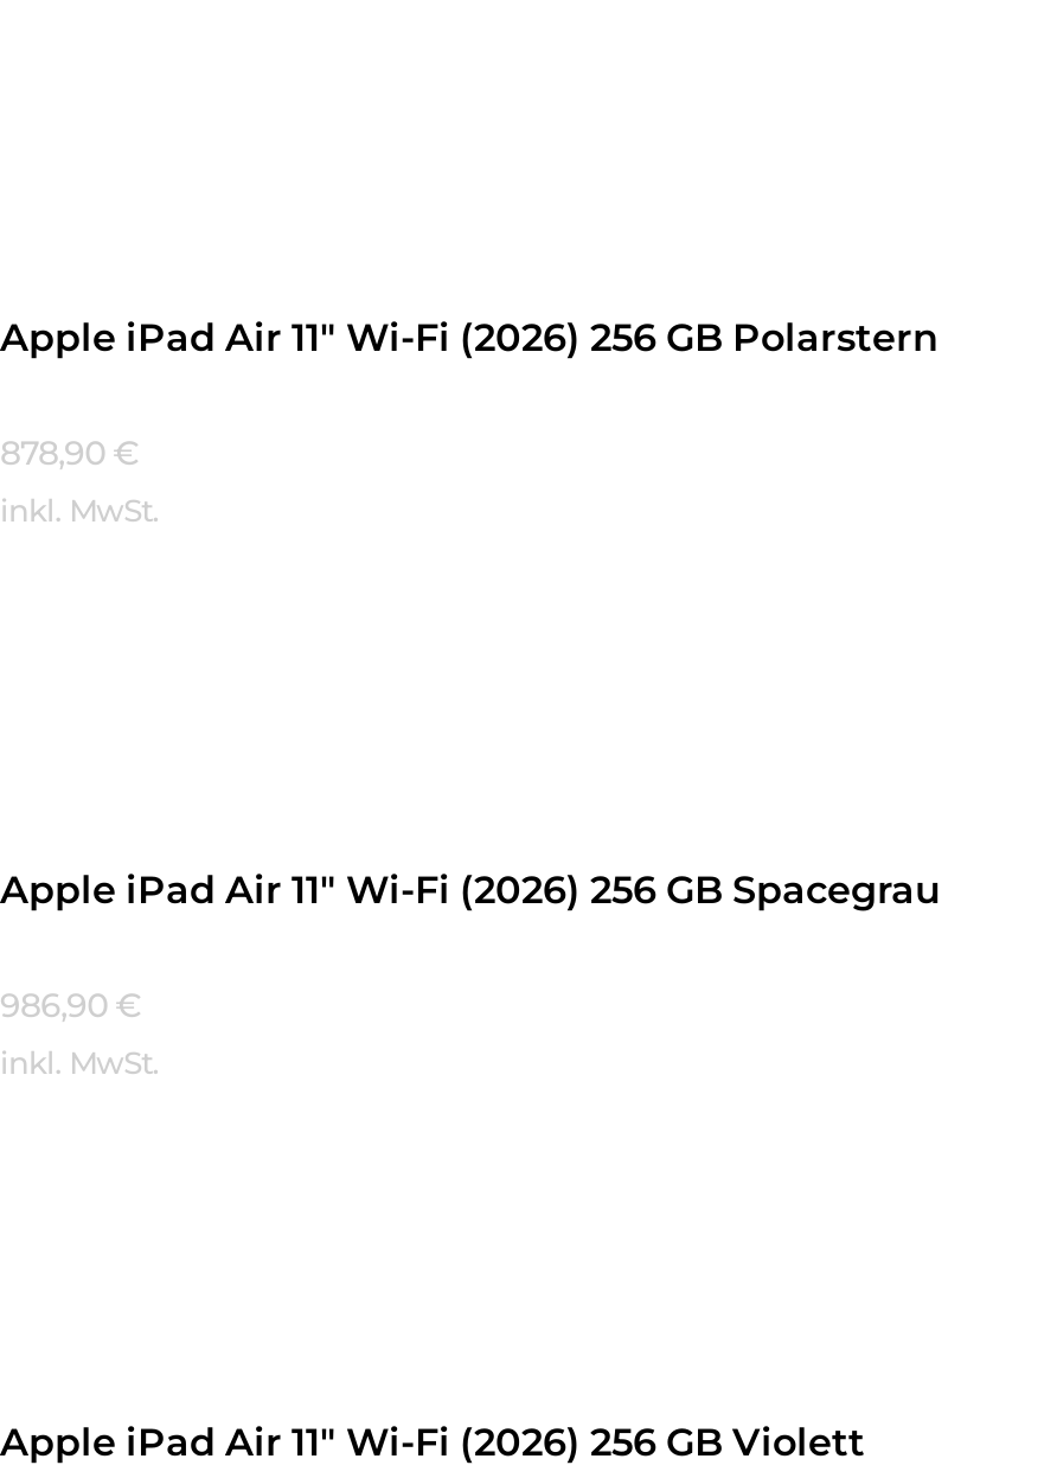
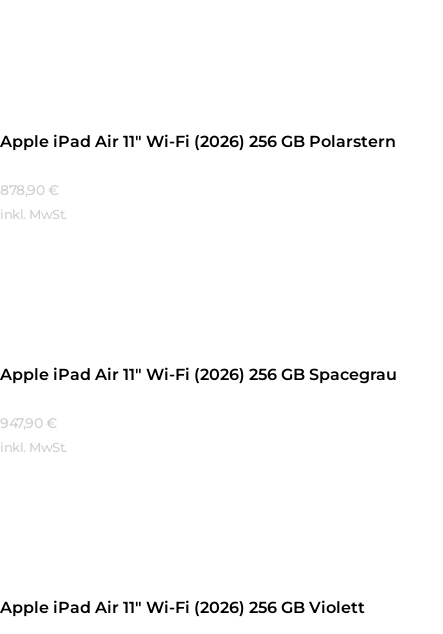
[0,984,140,1027] 986,90 € -> [0,414,56,432] 947,90 €

